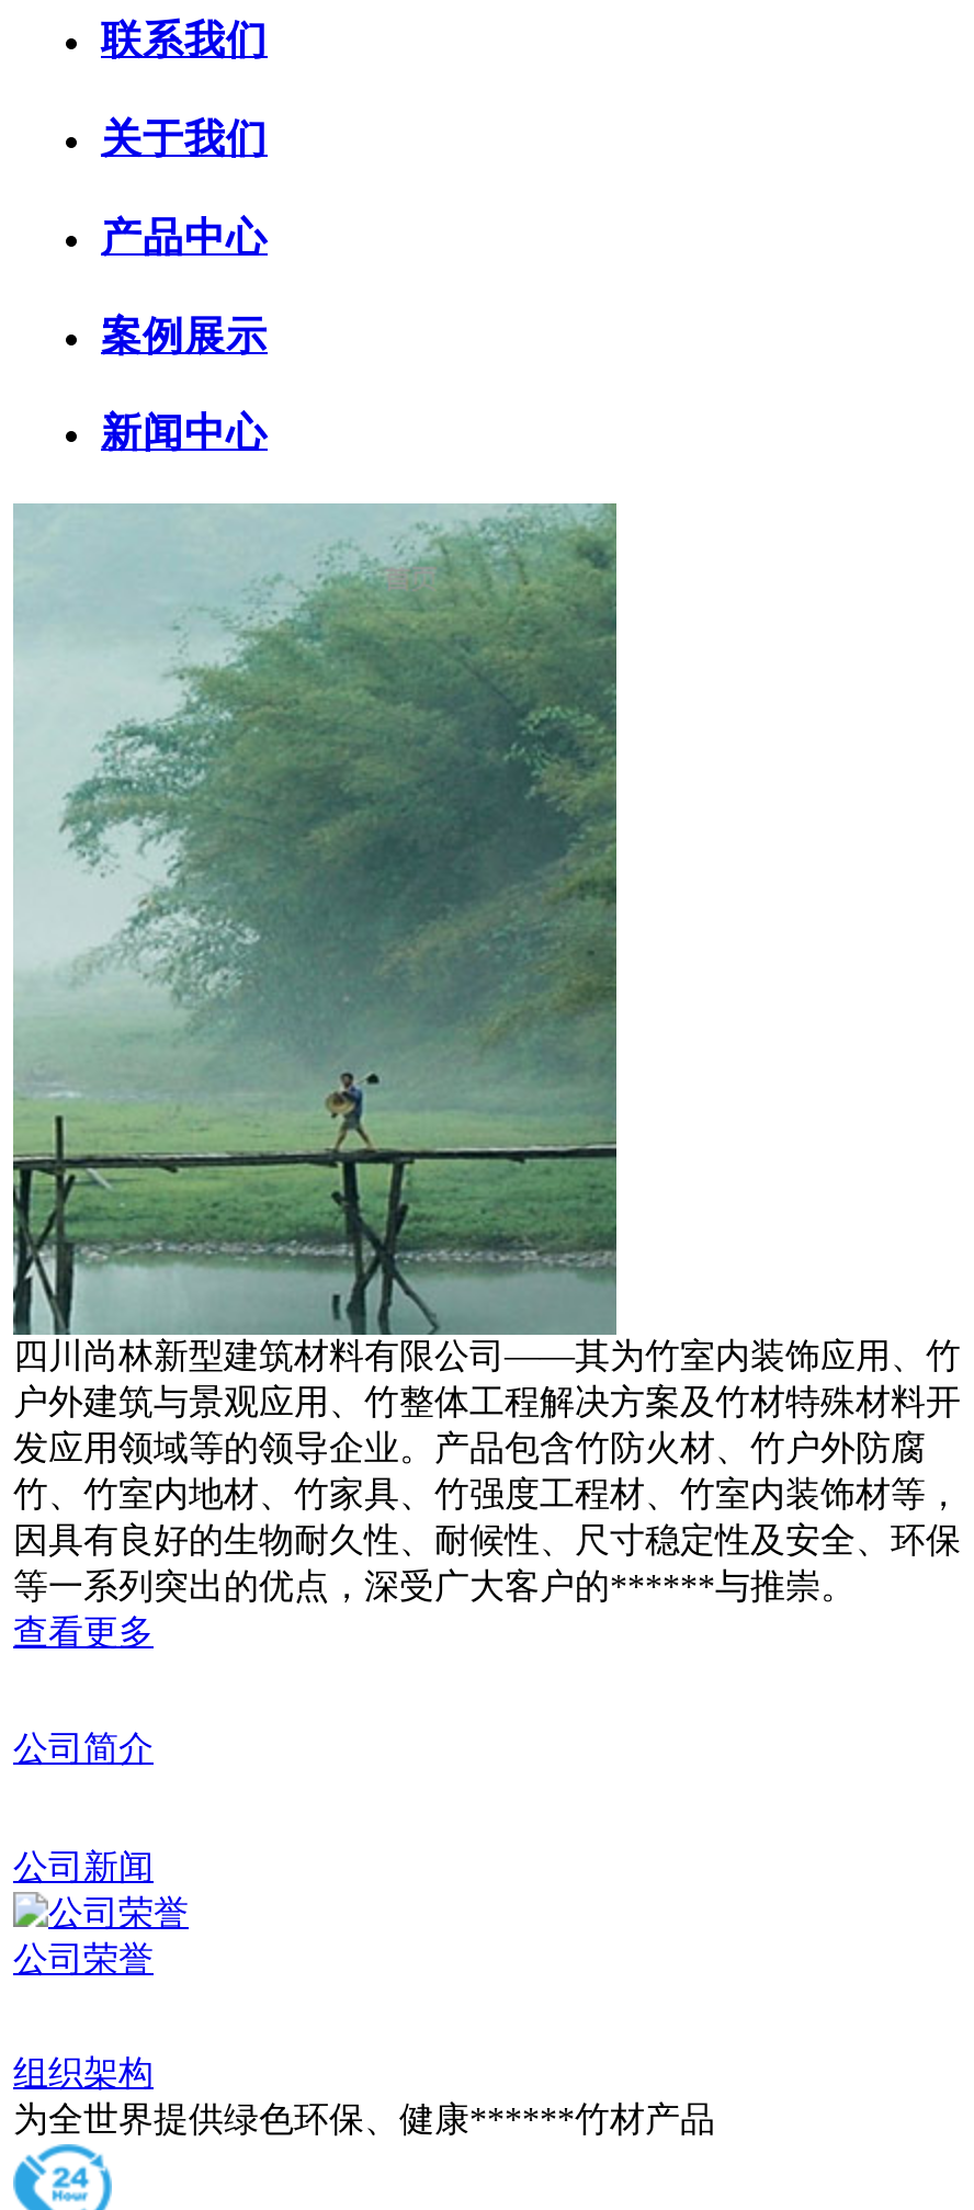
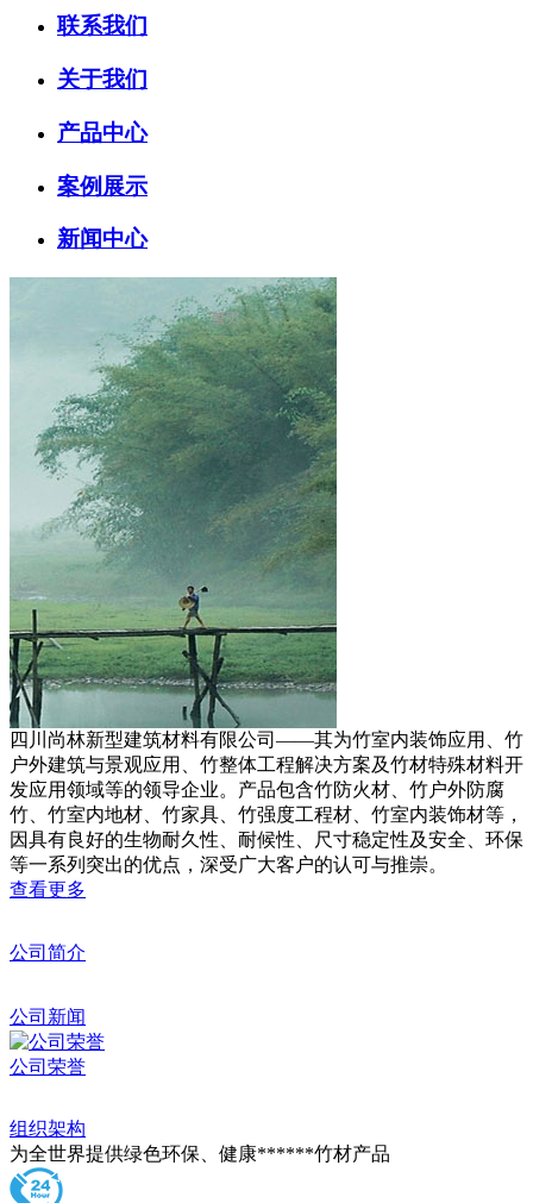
[13,1568,856,1605] 等一系列突出的优点，深受广大客户的******与推崇。 -> [10,854,447,875] 等一系列突出的优点，深受广大客户的认可与推崇。

